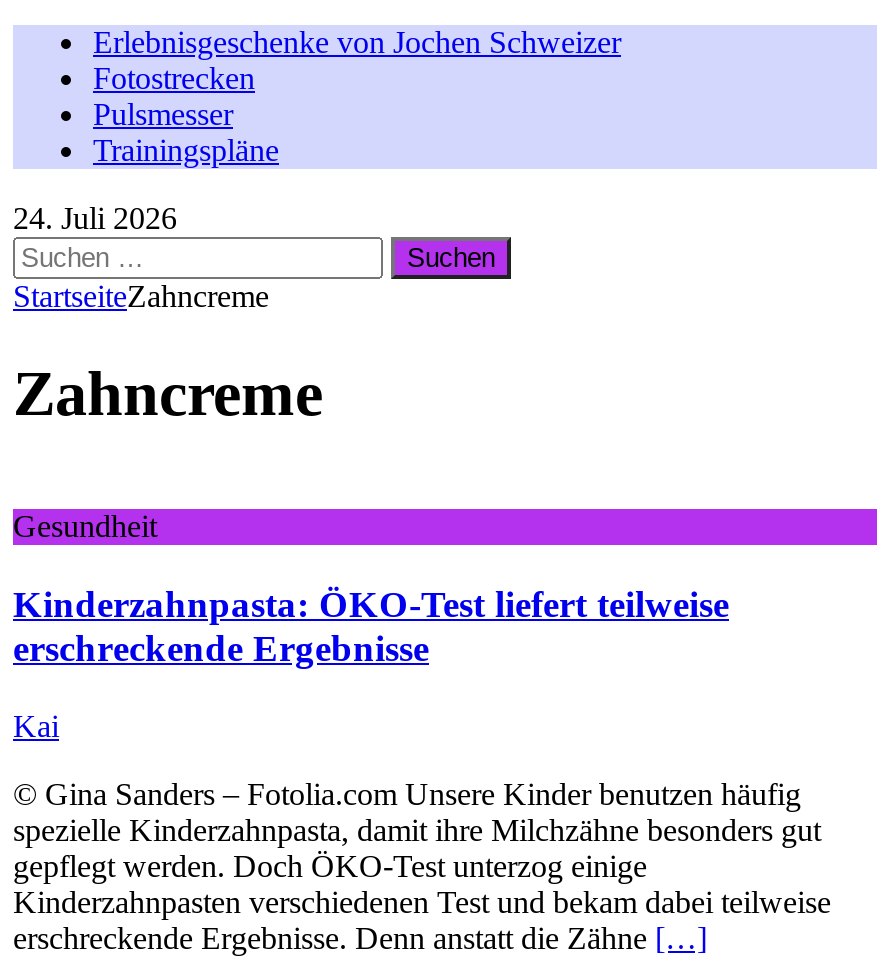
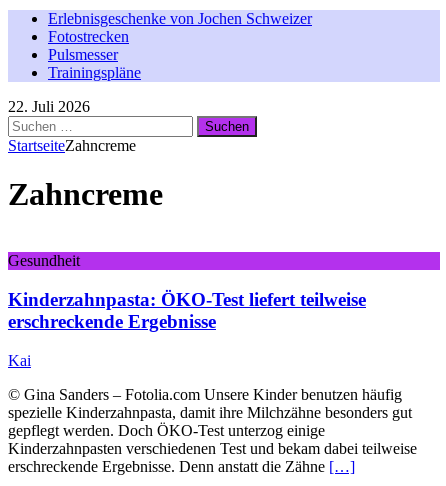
[13,200,177,234] 24. Juli 2026 -> [8,97,90,114] 22. Juli 2026

